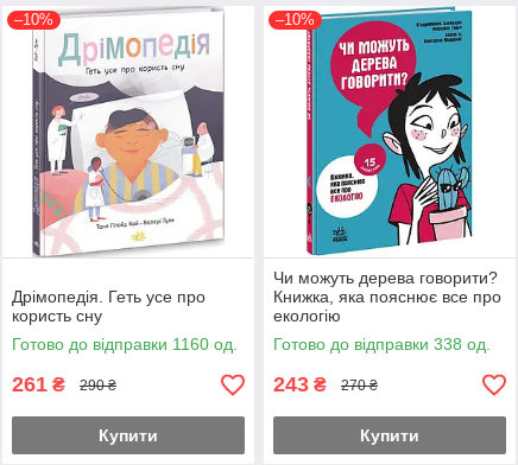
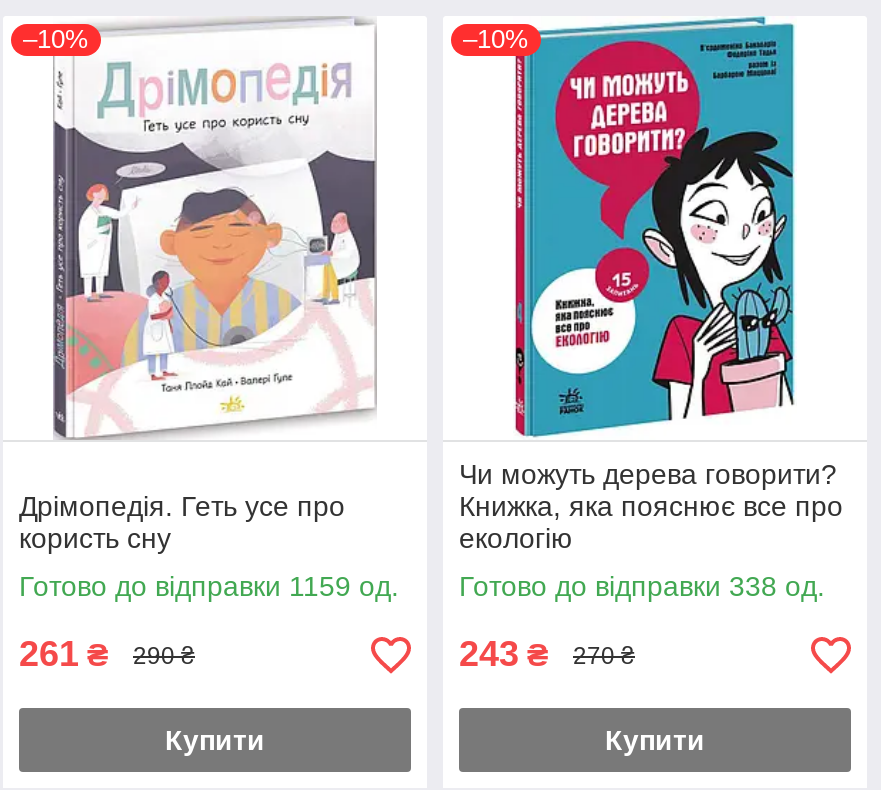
[12,335,238,354] Готово до відправки 1160 од. -> [19,571,399,603] Готово до відправки 1159 од.

